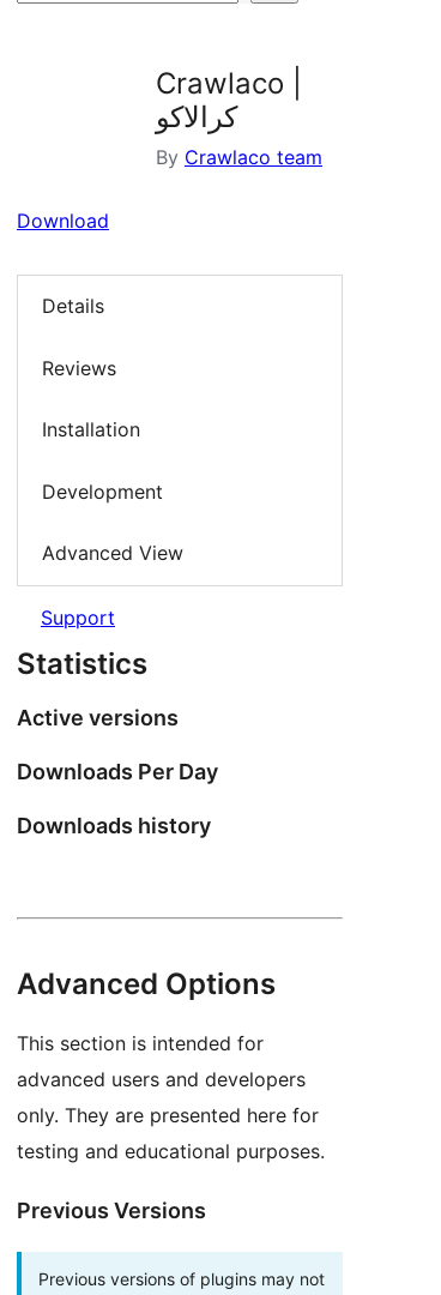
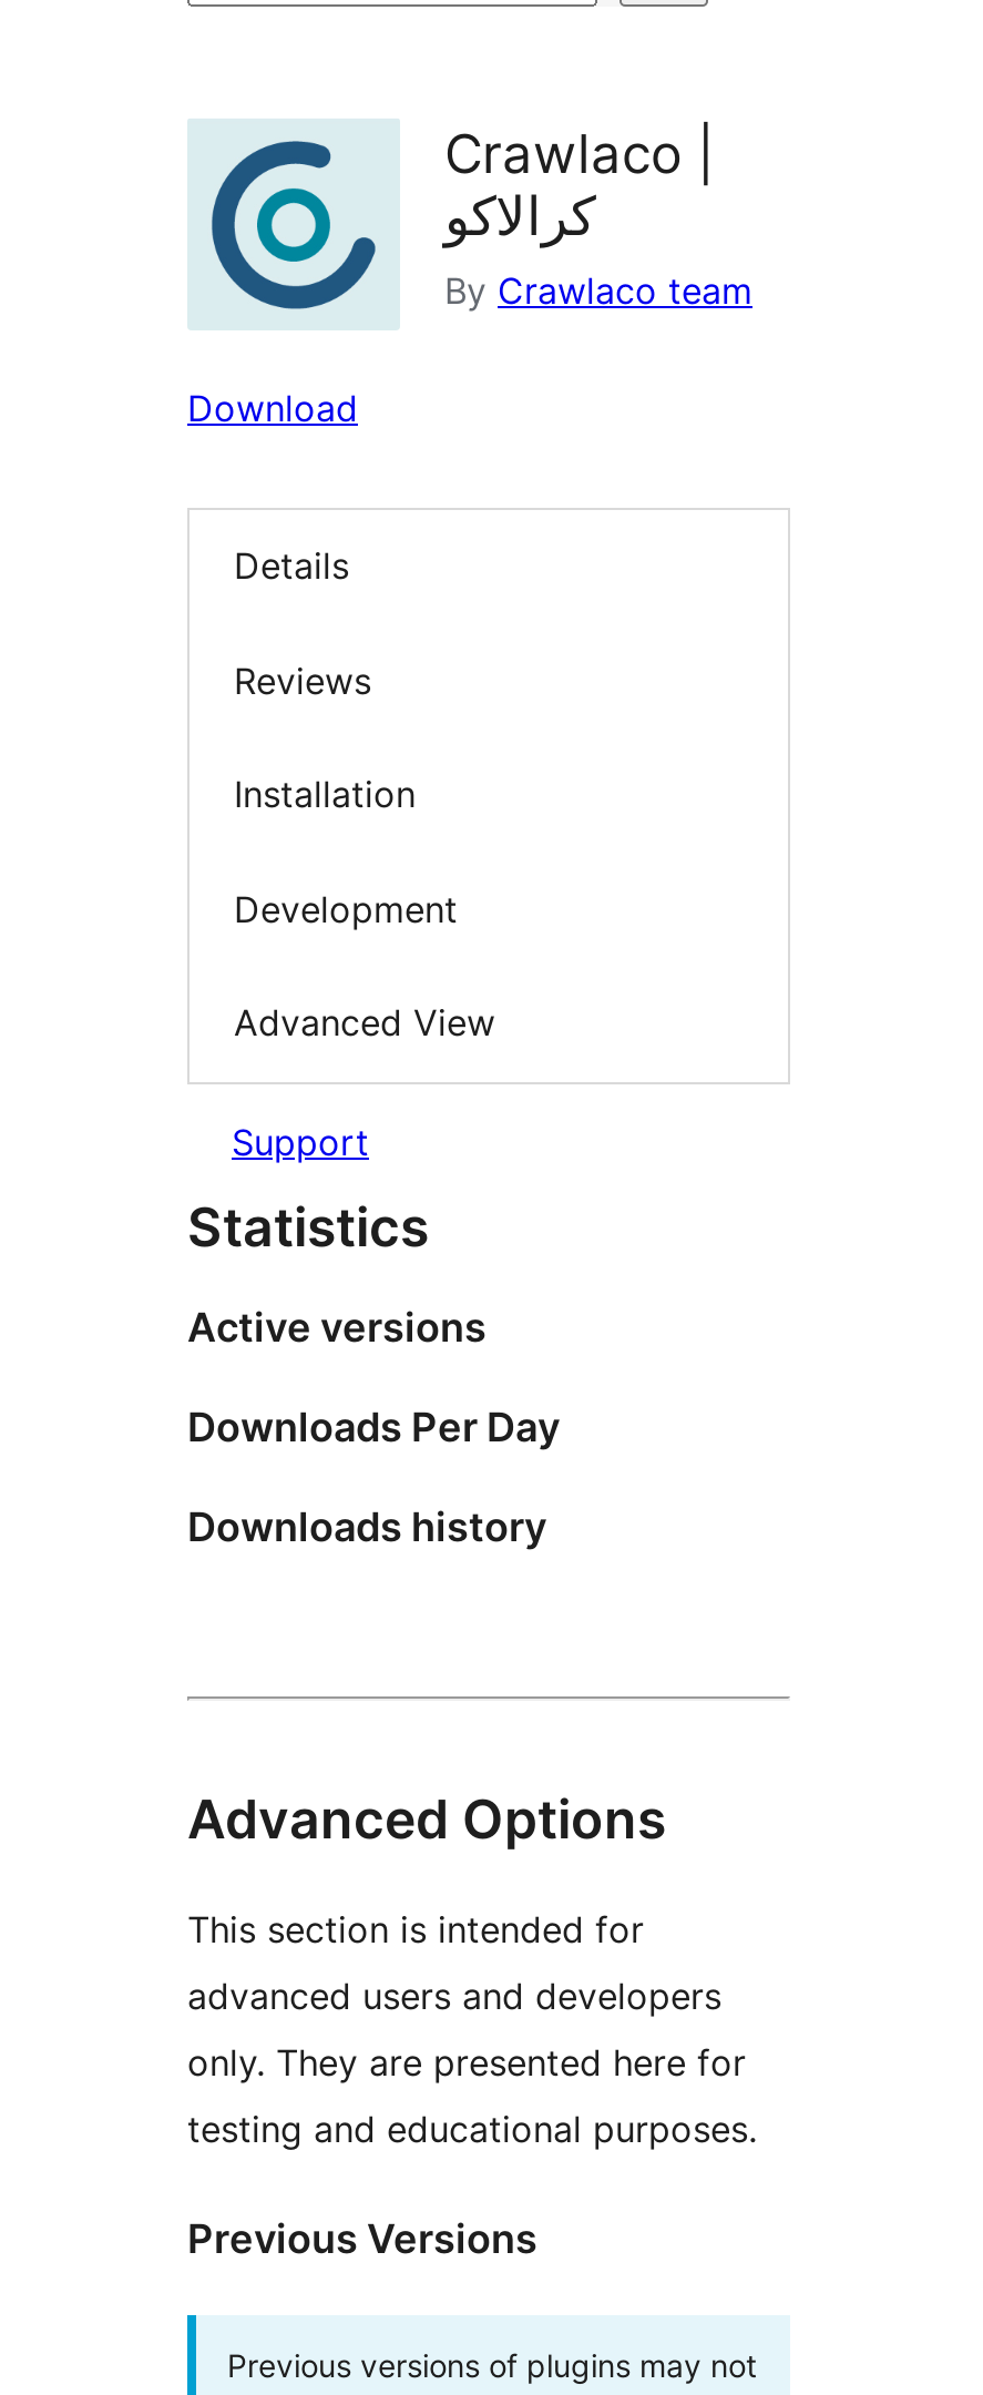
none -> [187,120,400,330] [image]

